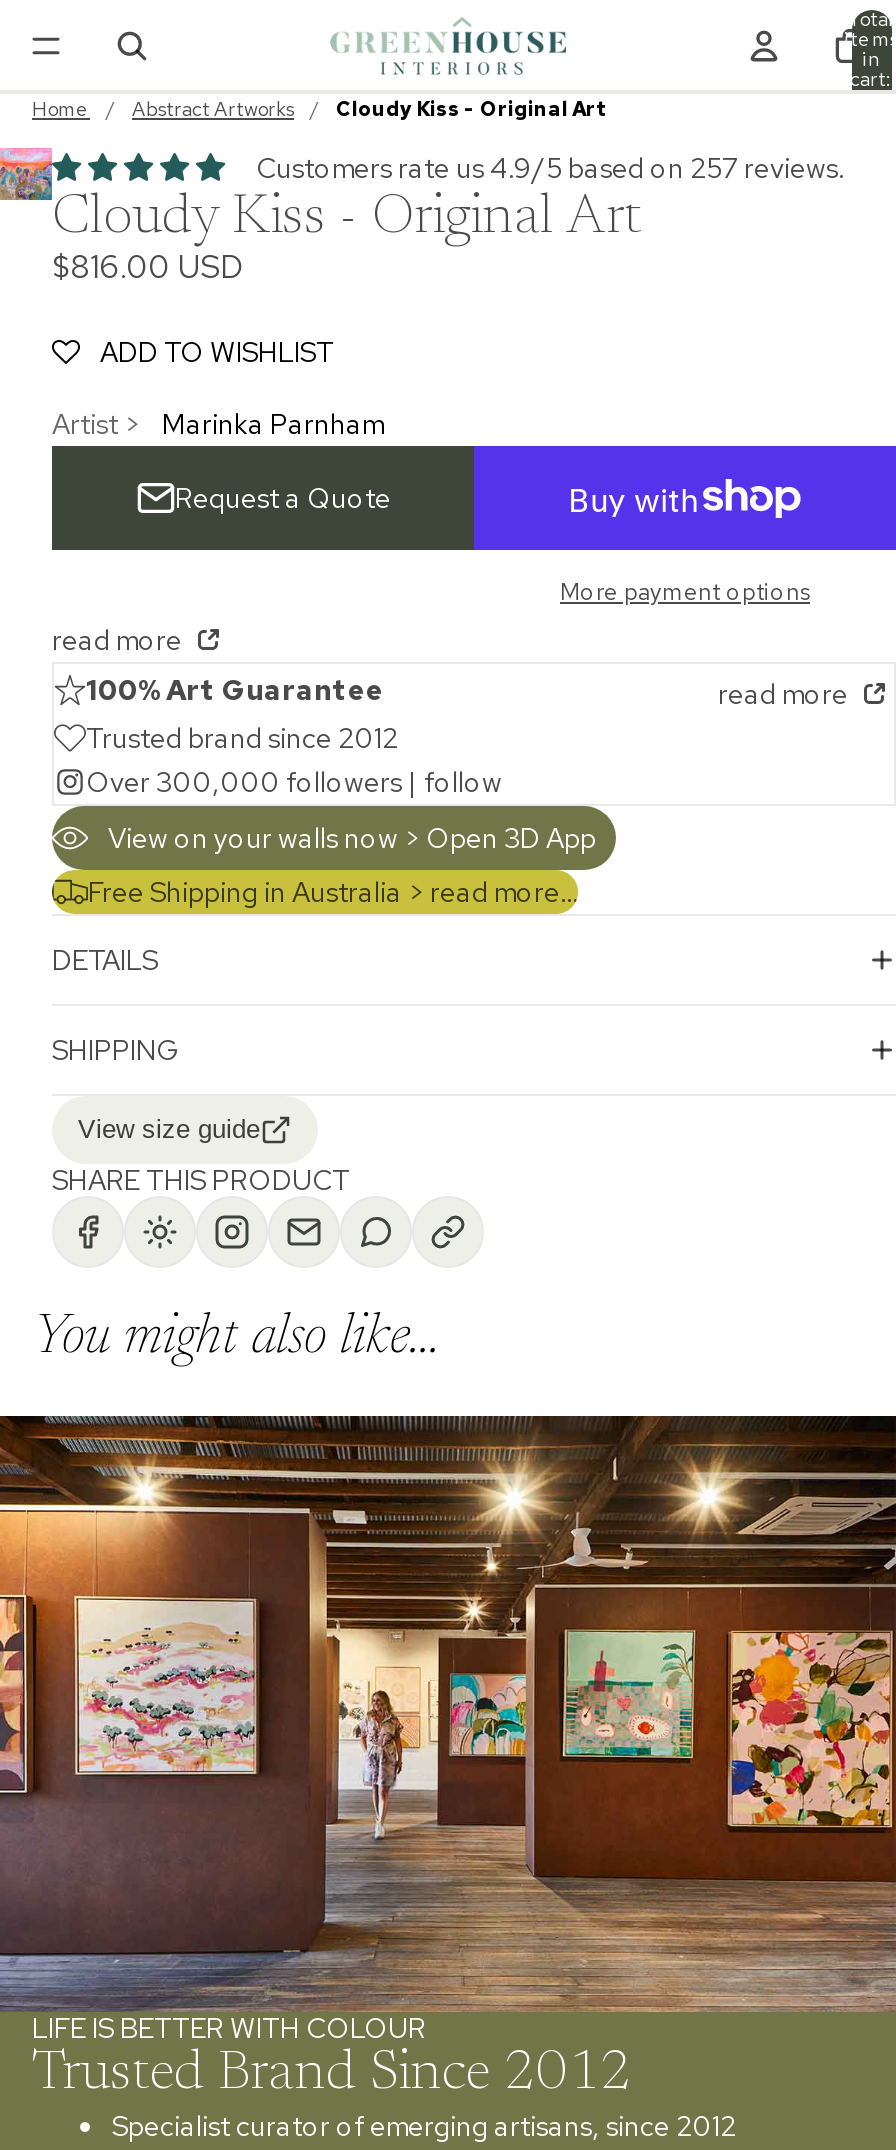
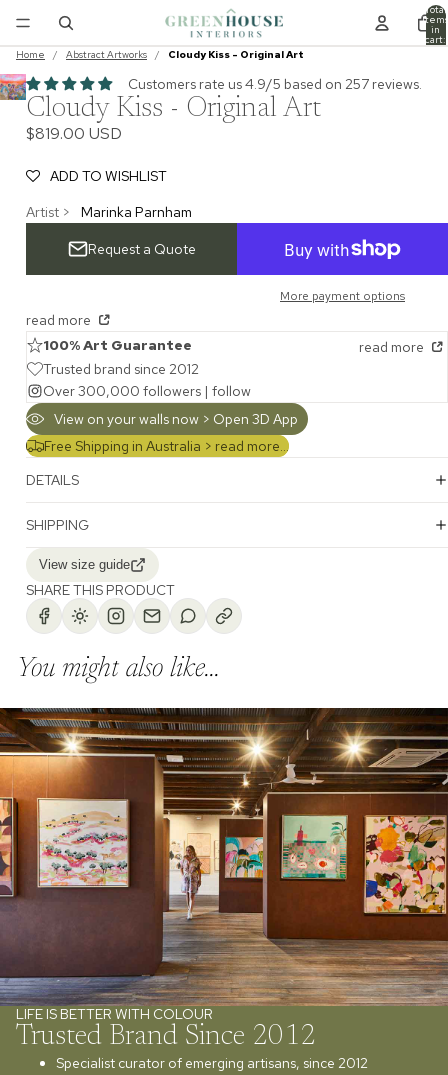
[52,246,244,288] $816.00 USD -> [26,123,122,144] $819.00 USD

